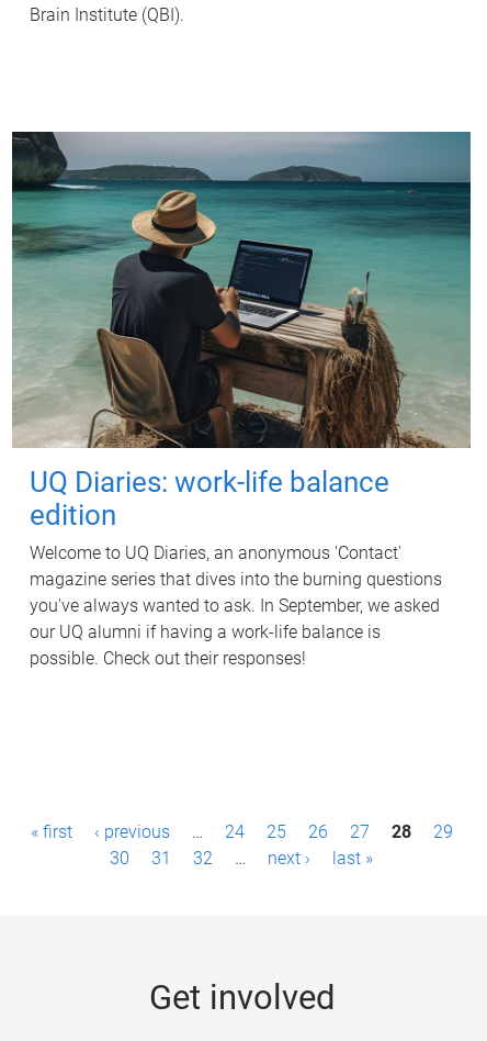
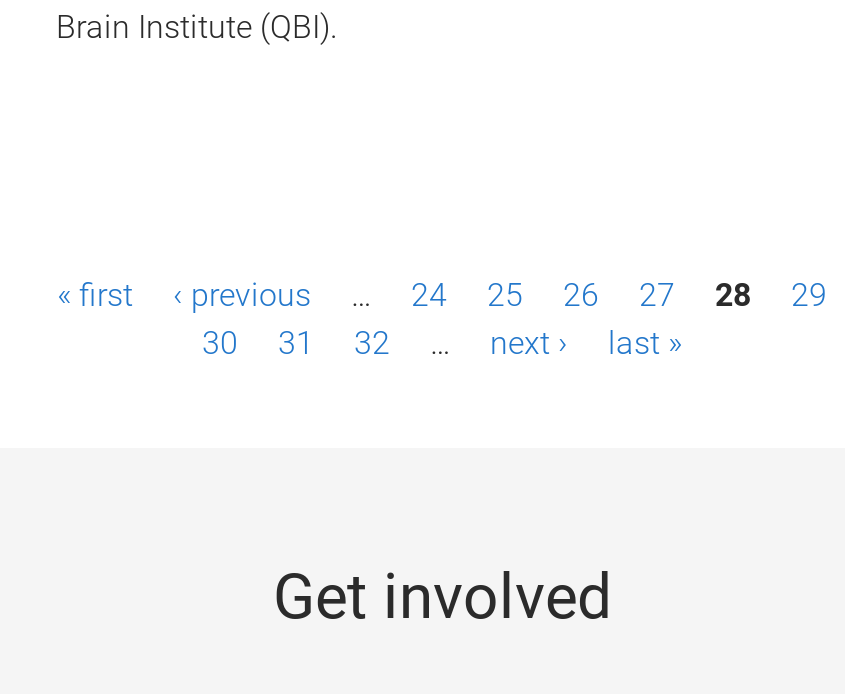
[11,131,472,669] [image] | UQ Diaries: work-life balance | edition | Welcome to UQ Diaries, an anonymous 'Contact' | magazine series that dives into the burning questions | you've always wanted to ask. In September, we asked | our UQ alumni if having a work-life balance is | possible. Check out their responses! -> none

